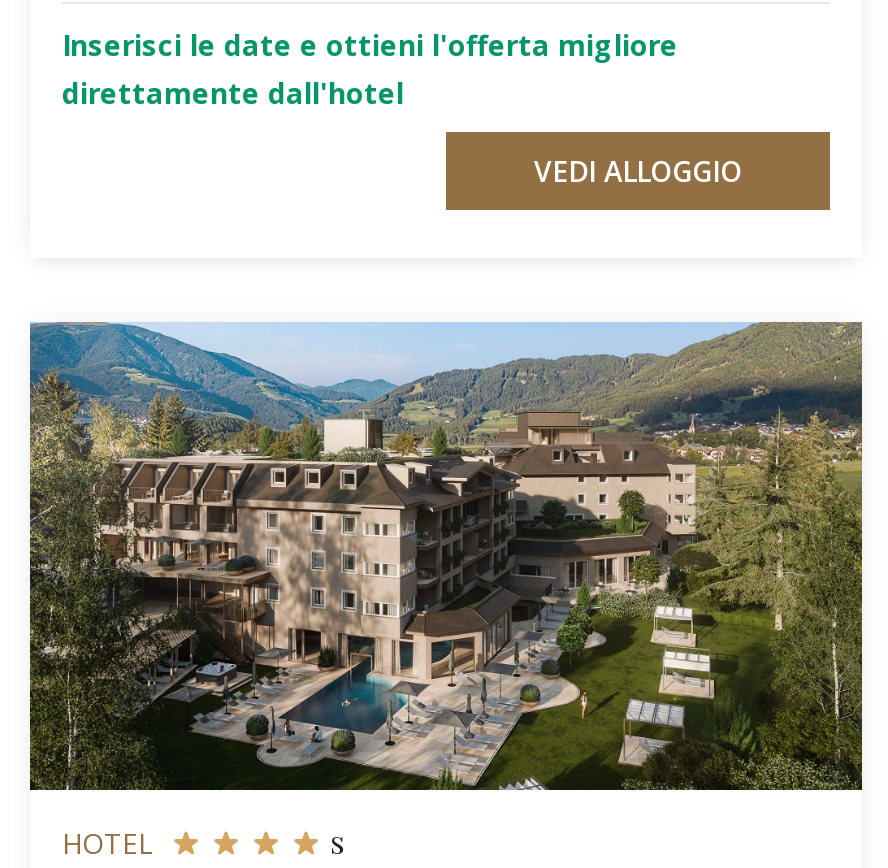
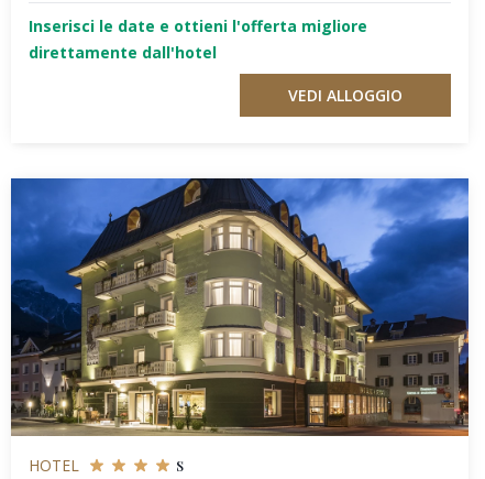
[28,320,864,792] [image] -> [10,177,470,437] [image]

